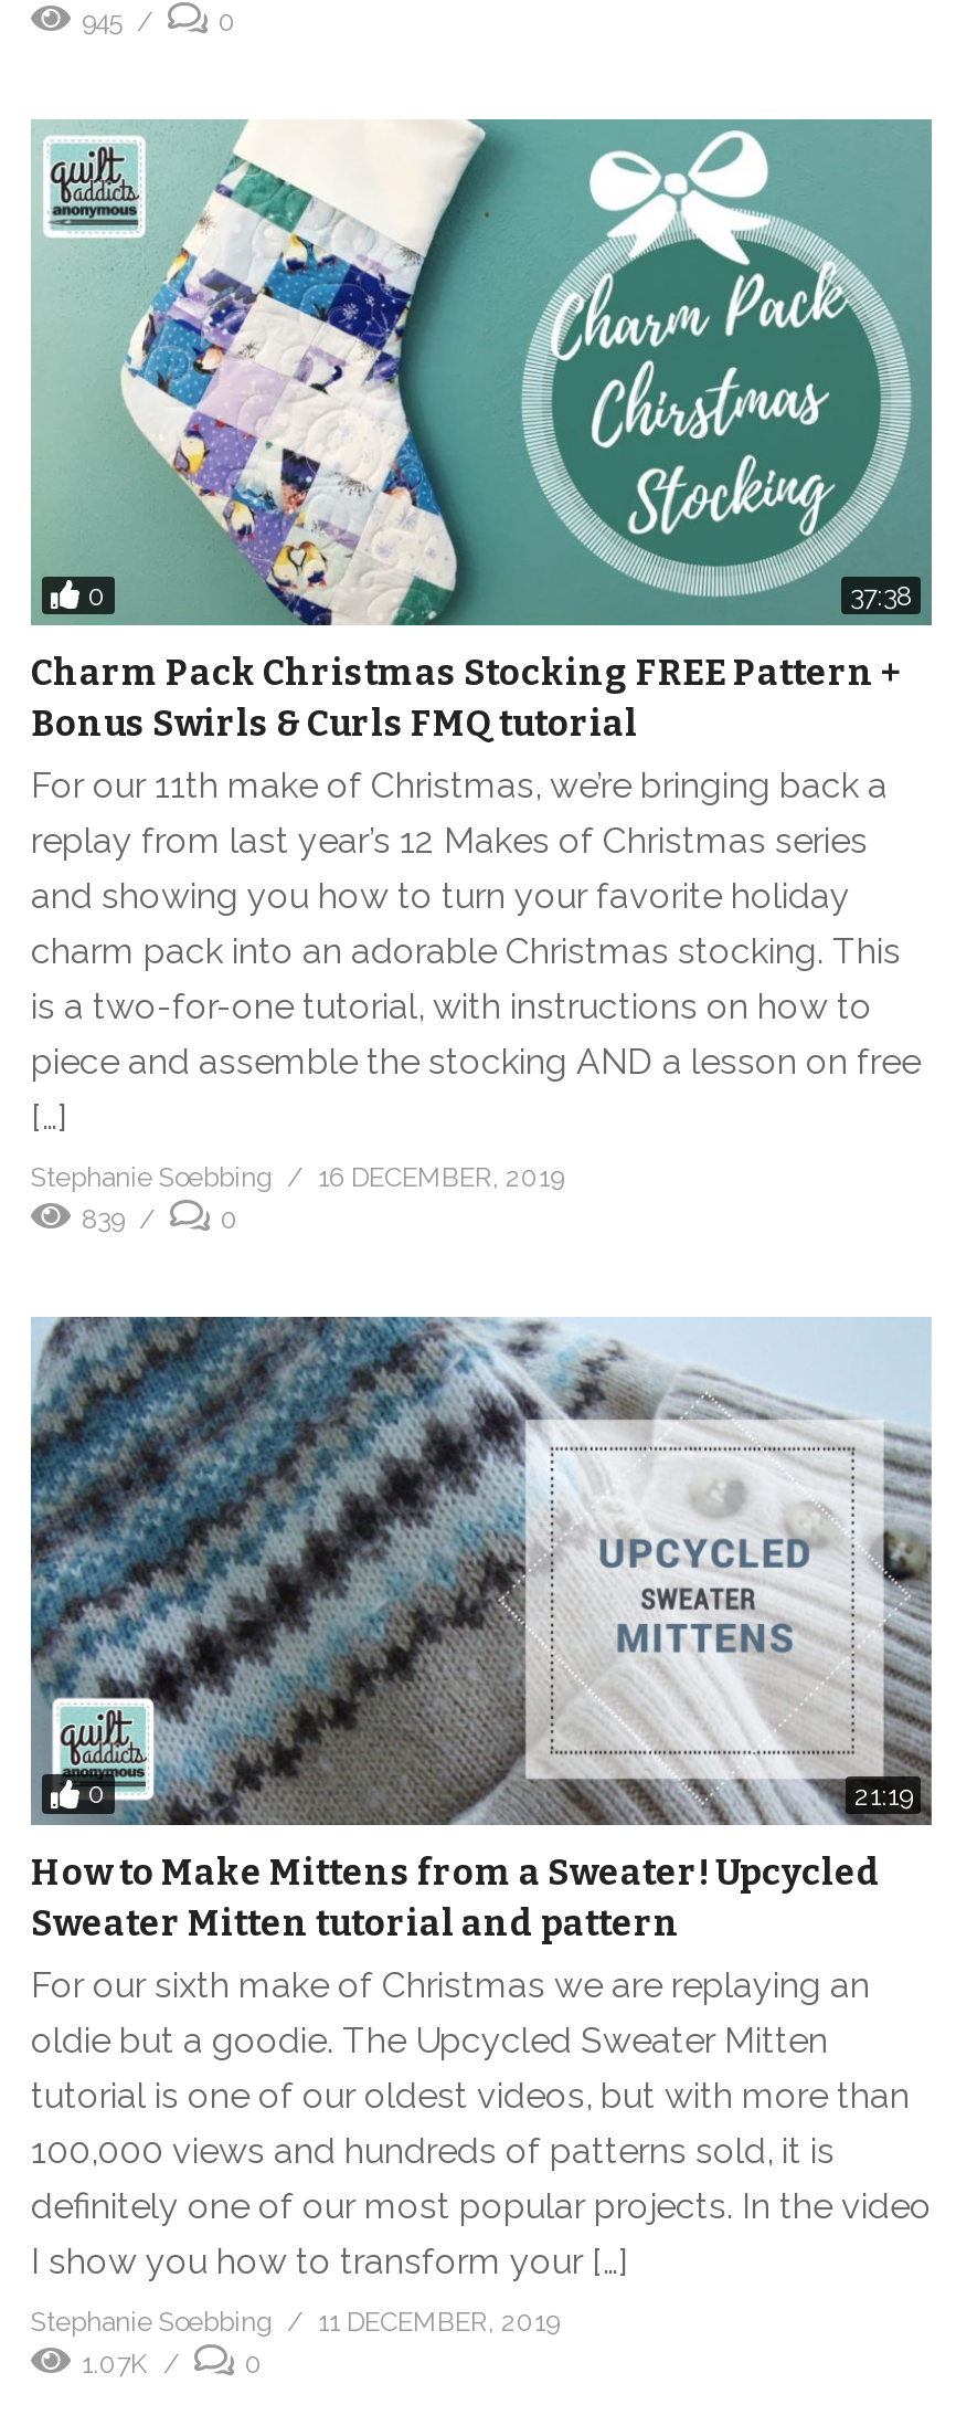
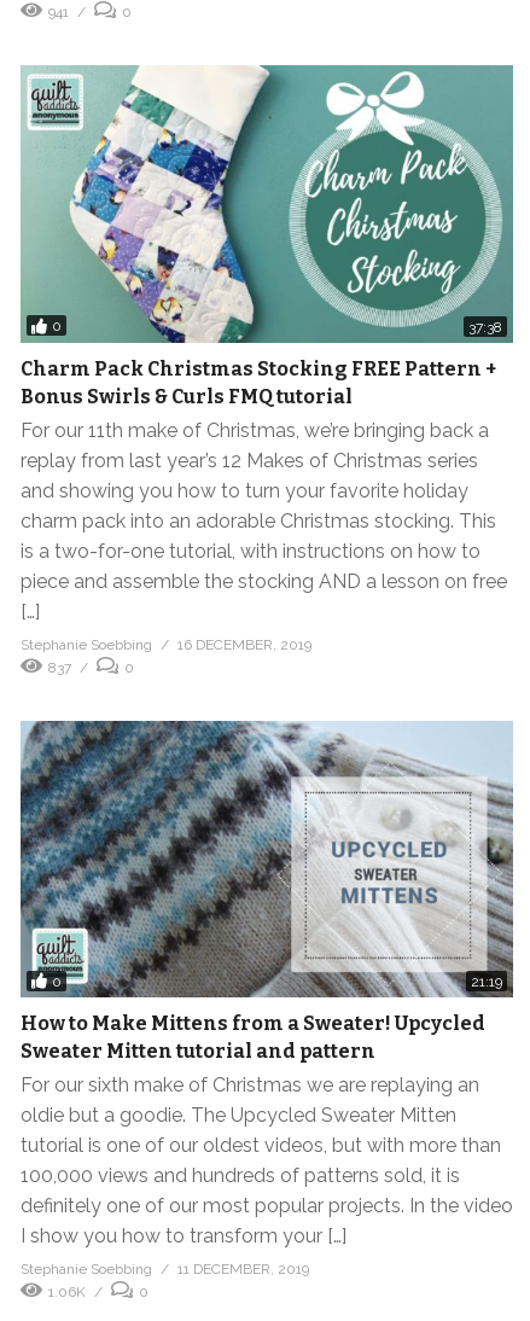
[82,6,121,37] 945 -> [48,4,69,20] 941
[82,1205,124,1236] 839 -> [48,659,71,676] 837
[82,2348,148,2379] 1.07K -> [48,1284,86,1301] 1.06K

